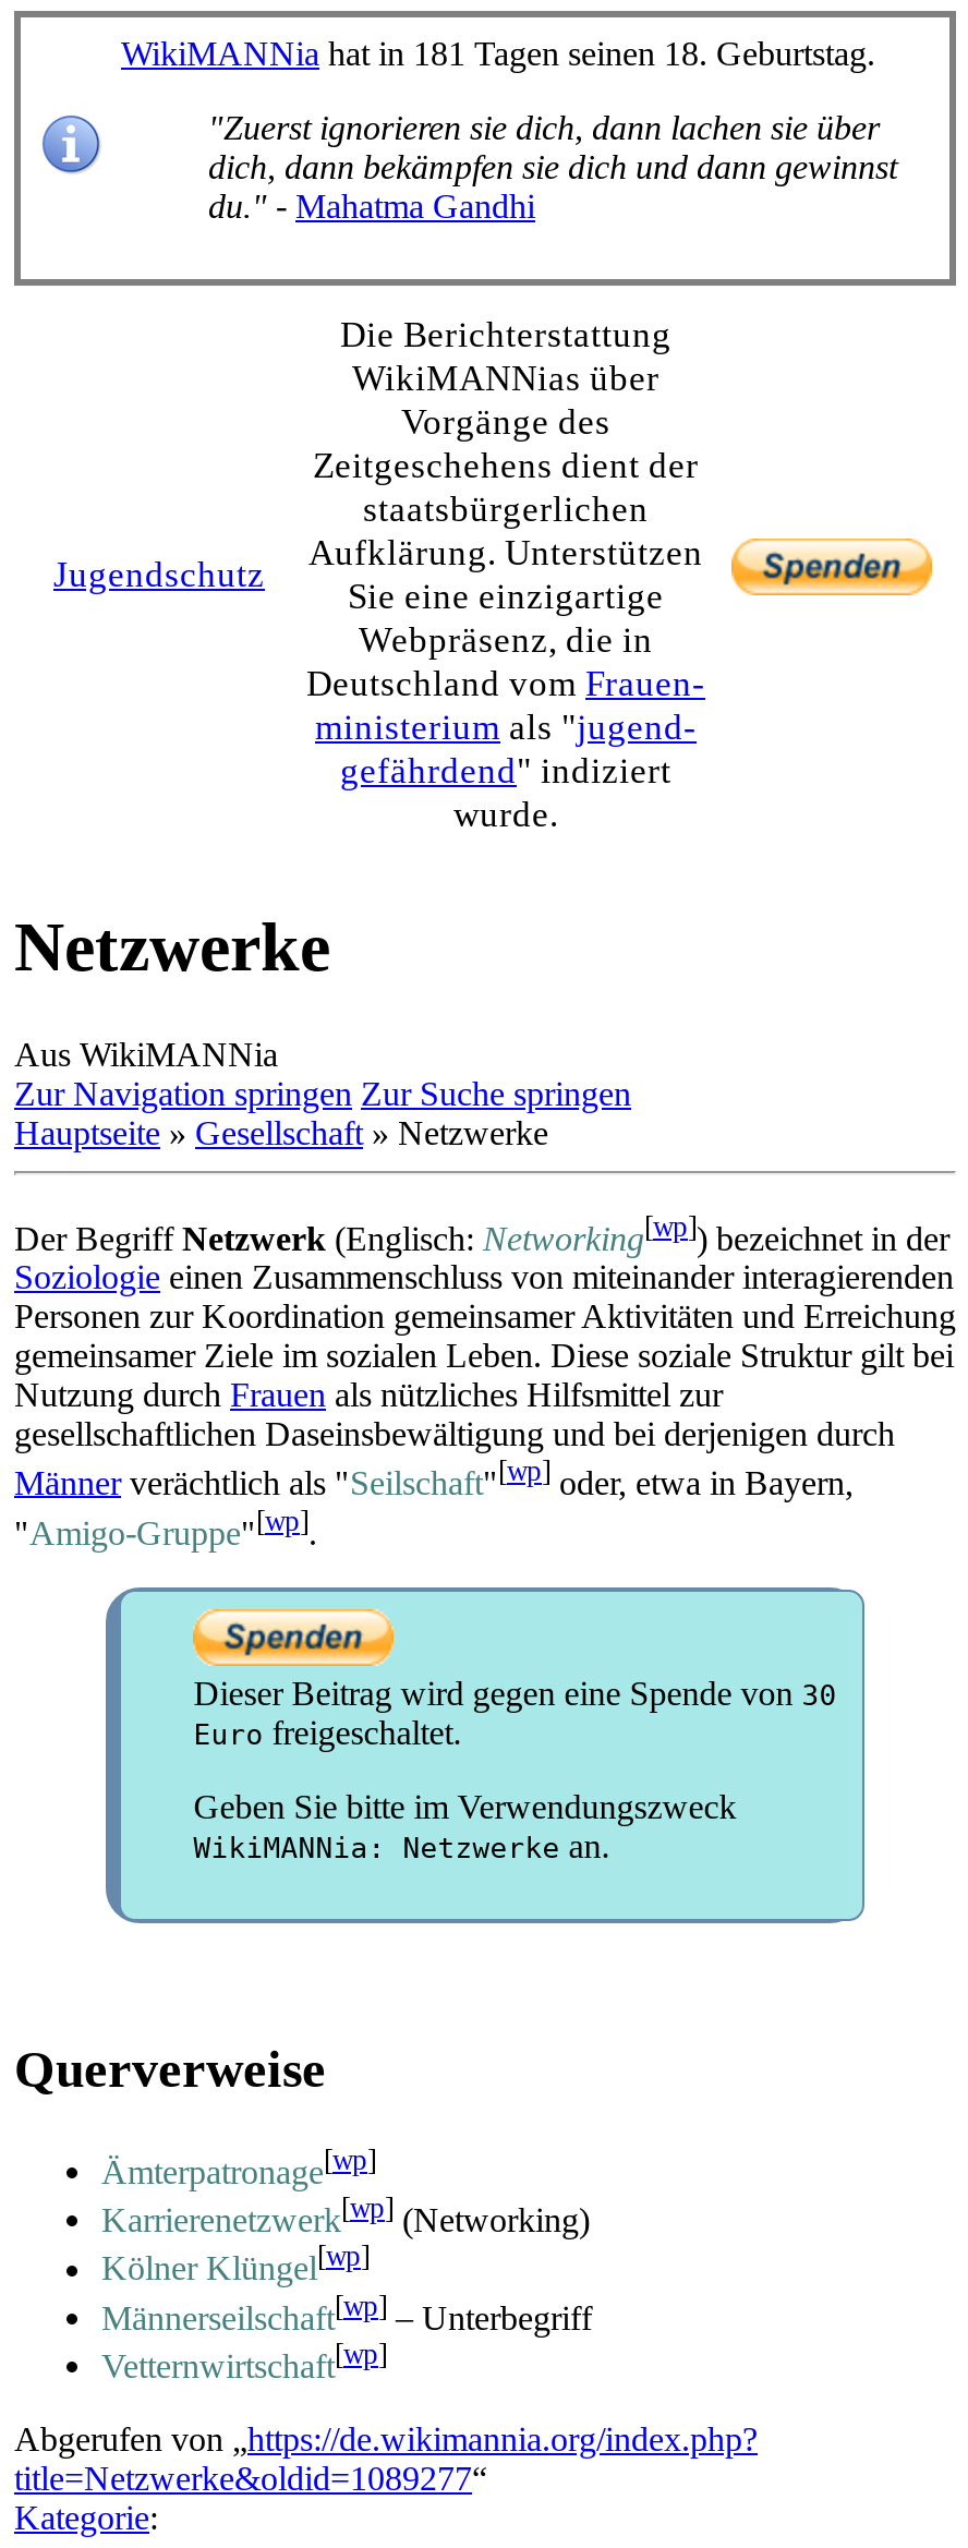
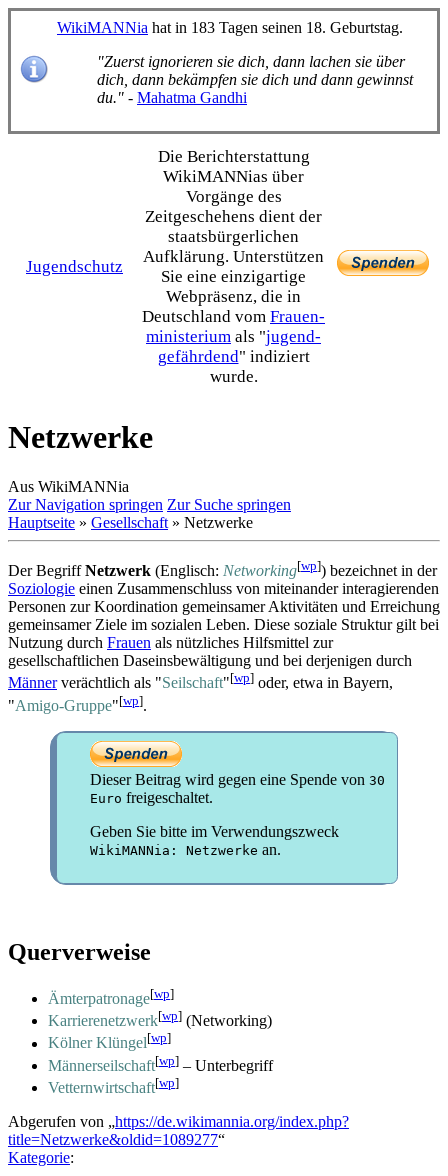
[121,35,875,72] WikiMANNia hat in 181 Tagen seinen 18. Geburtstag. -> [57,19,403,36] WikiMANNia hat in 183 Tagen seinen 18. Geburtstag.

